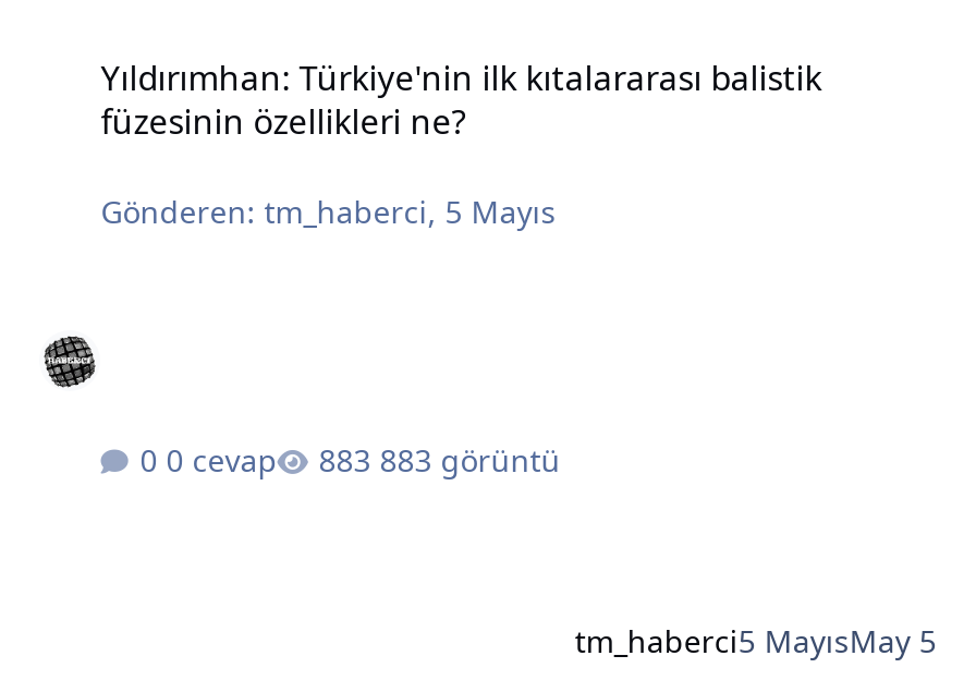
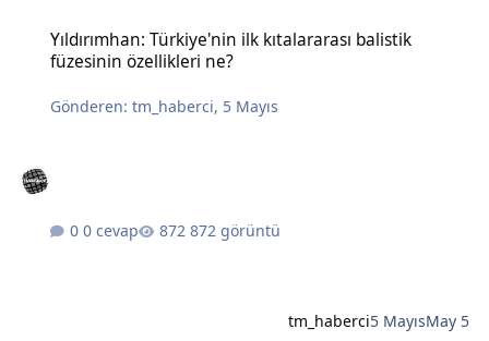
[380,440,560,481] 883 görüntü -> [190,220,281,241] 872 görüntü

